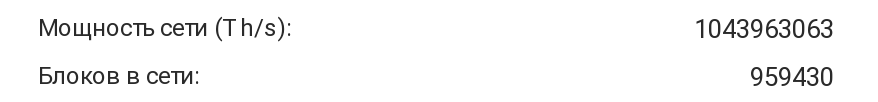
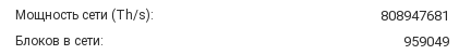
[694,14,834,44] 1043963063 -> [381,8,449,24] 808947681
[750,62,834,92] 959430 -> [403,33,449,50] 959049

